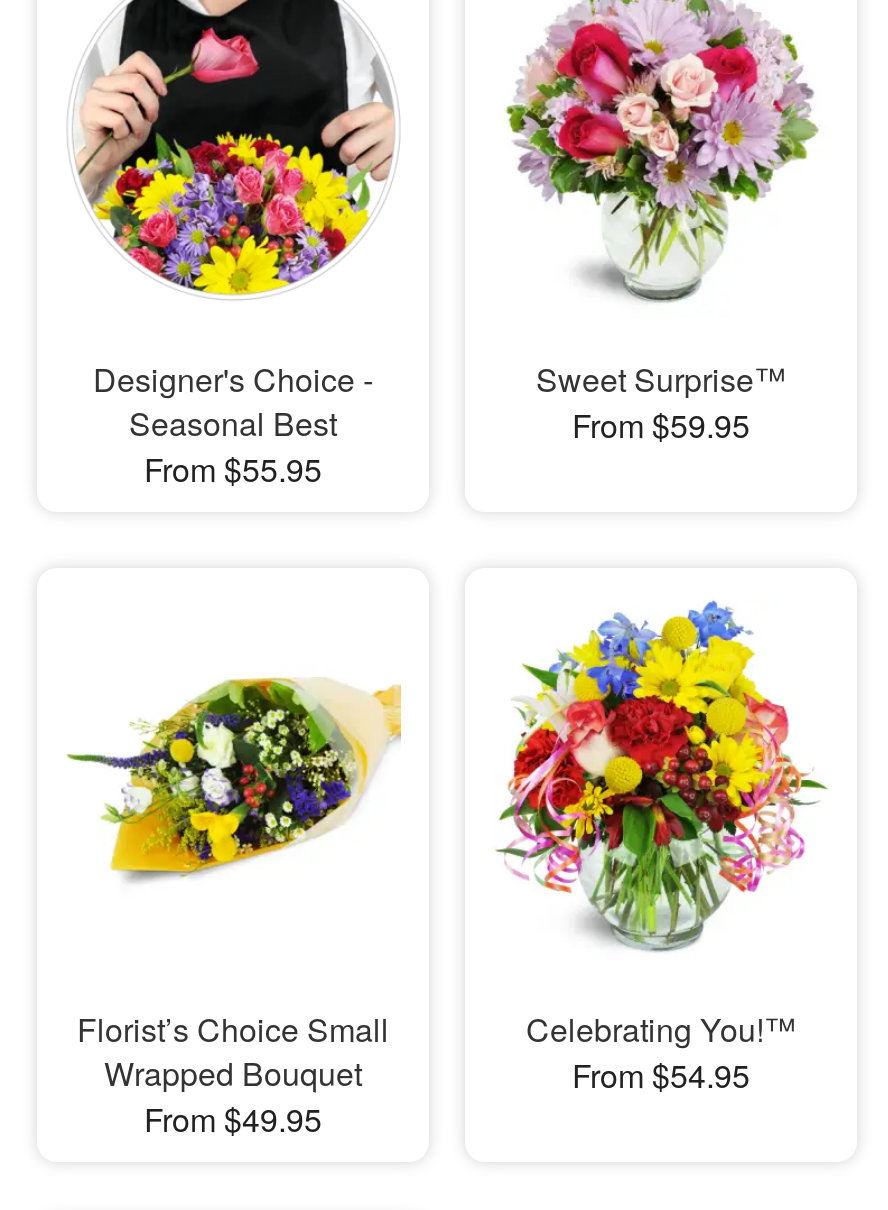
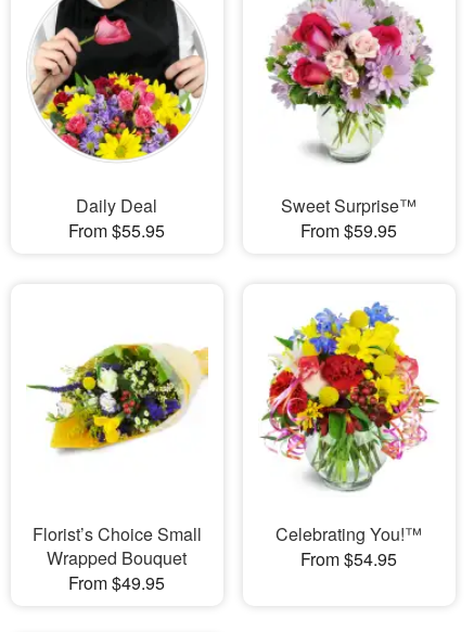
[93,355,373,445] Designer's Choice - | Seasonal Best -> [76,193,158,217] Daily Deal

